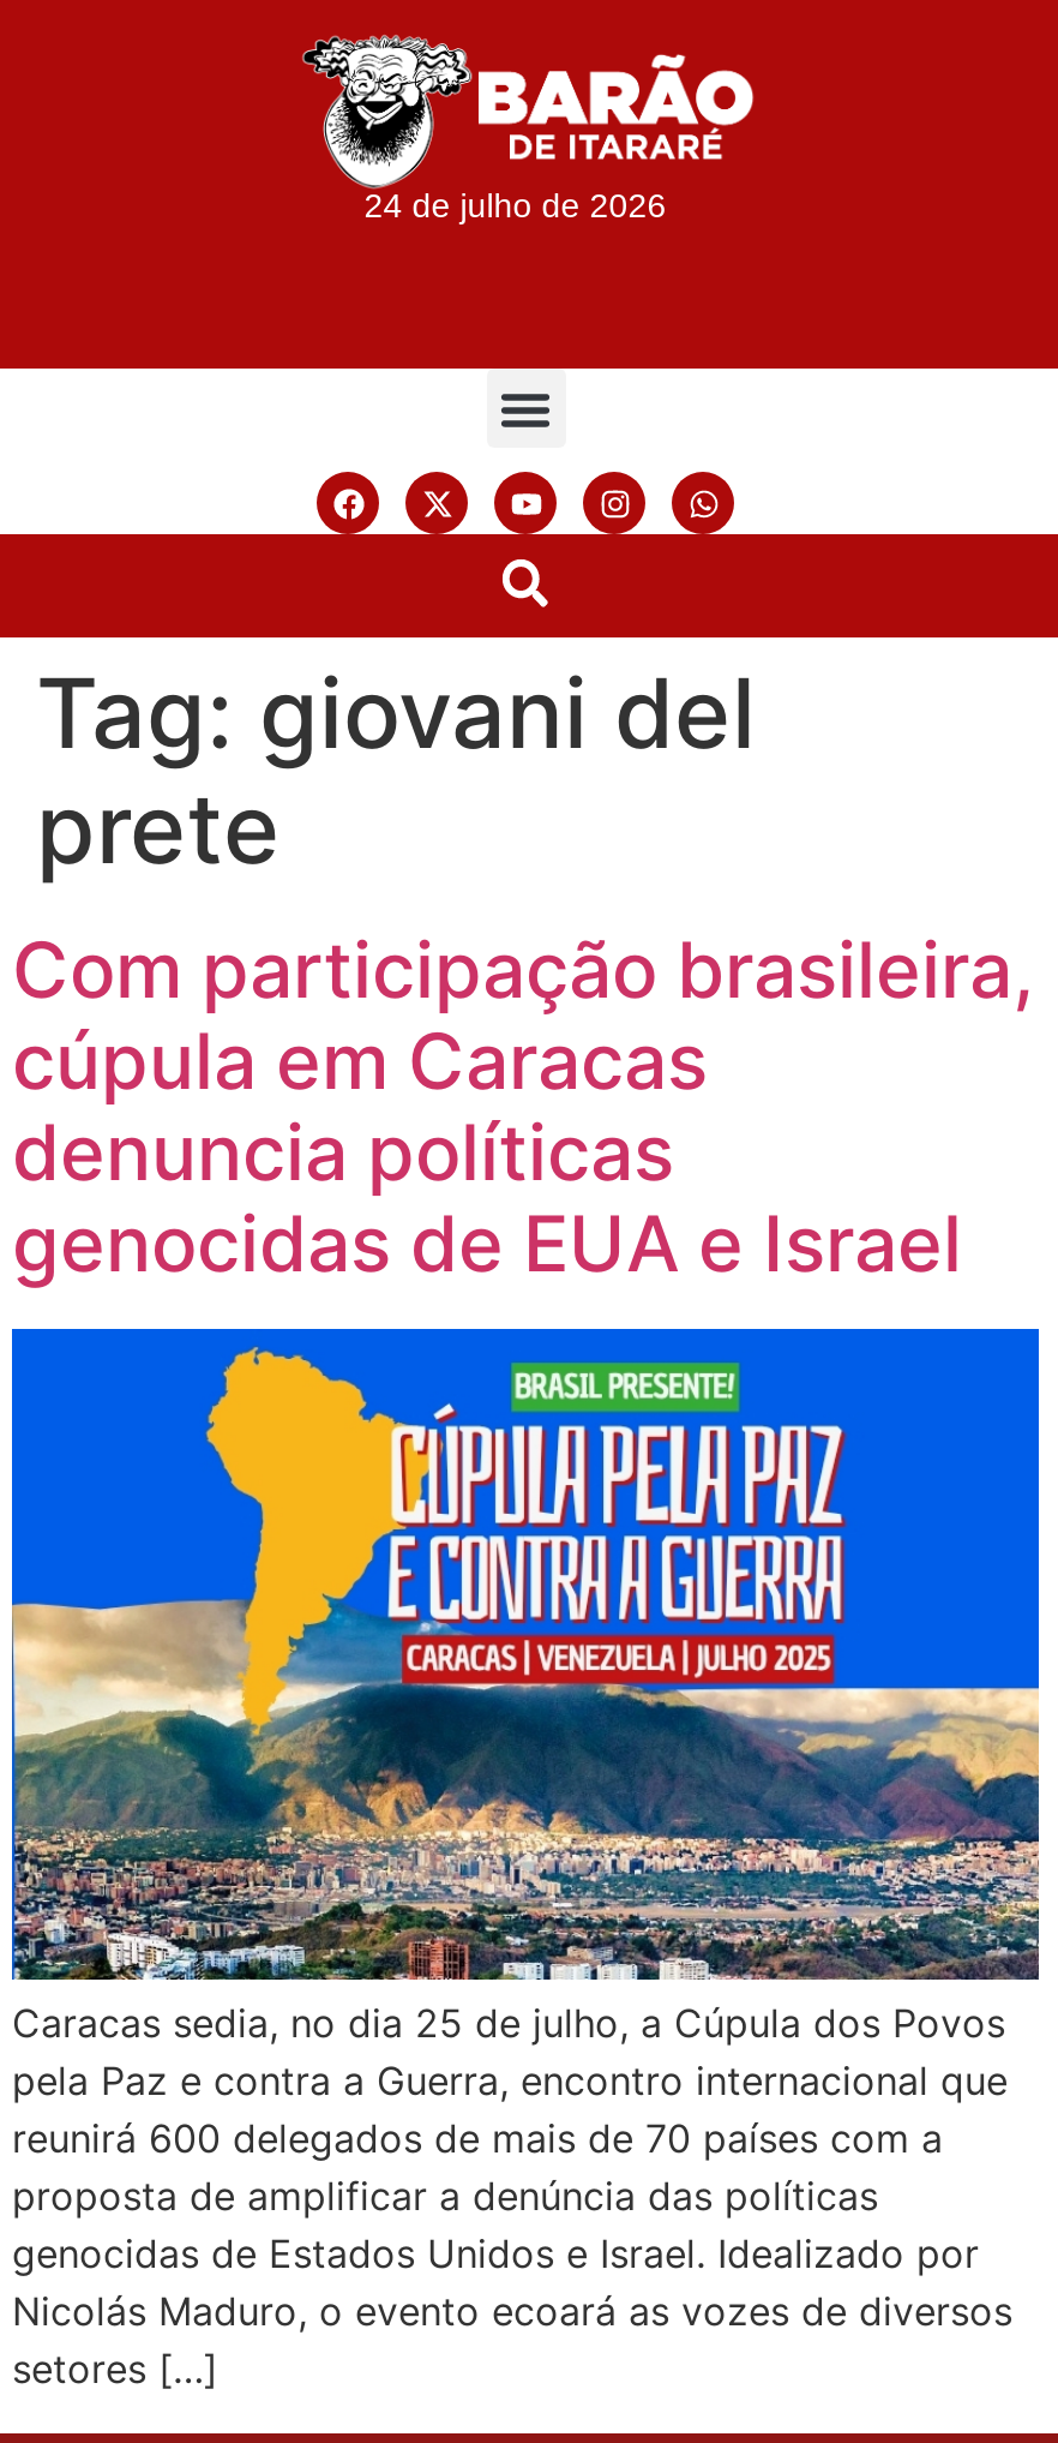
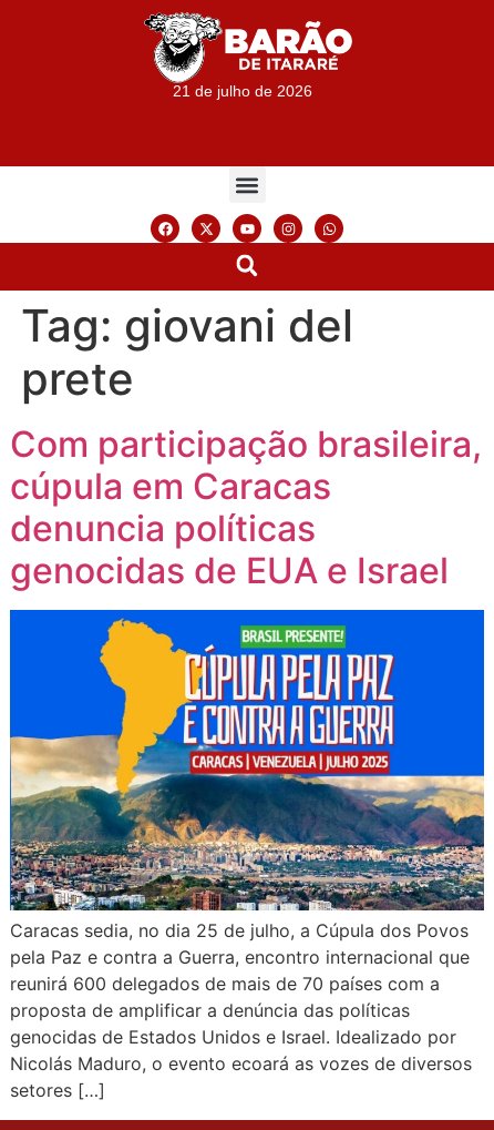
[364,187,666,225] 24 de julho de 2026 -> [172,83,312,100] 21 de julho de 2026

